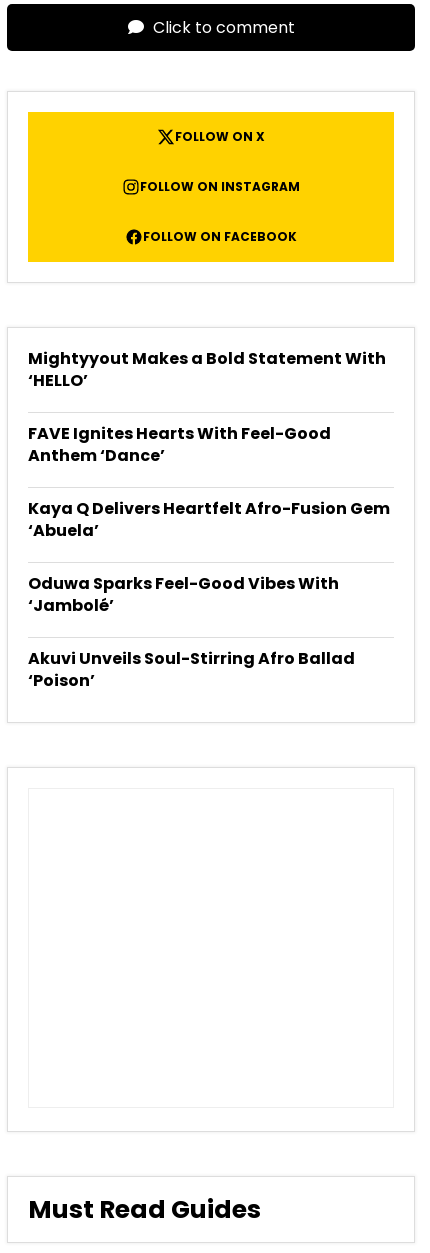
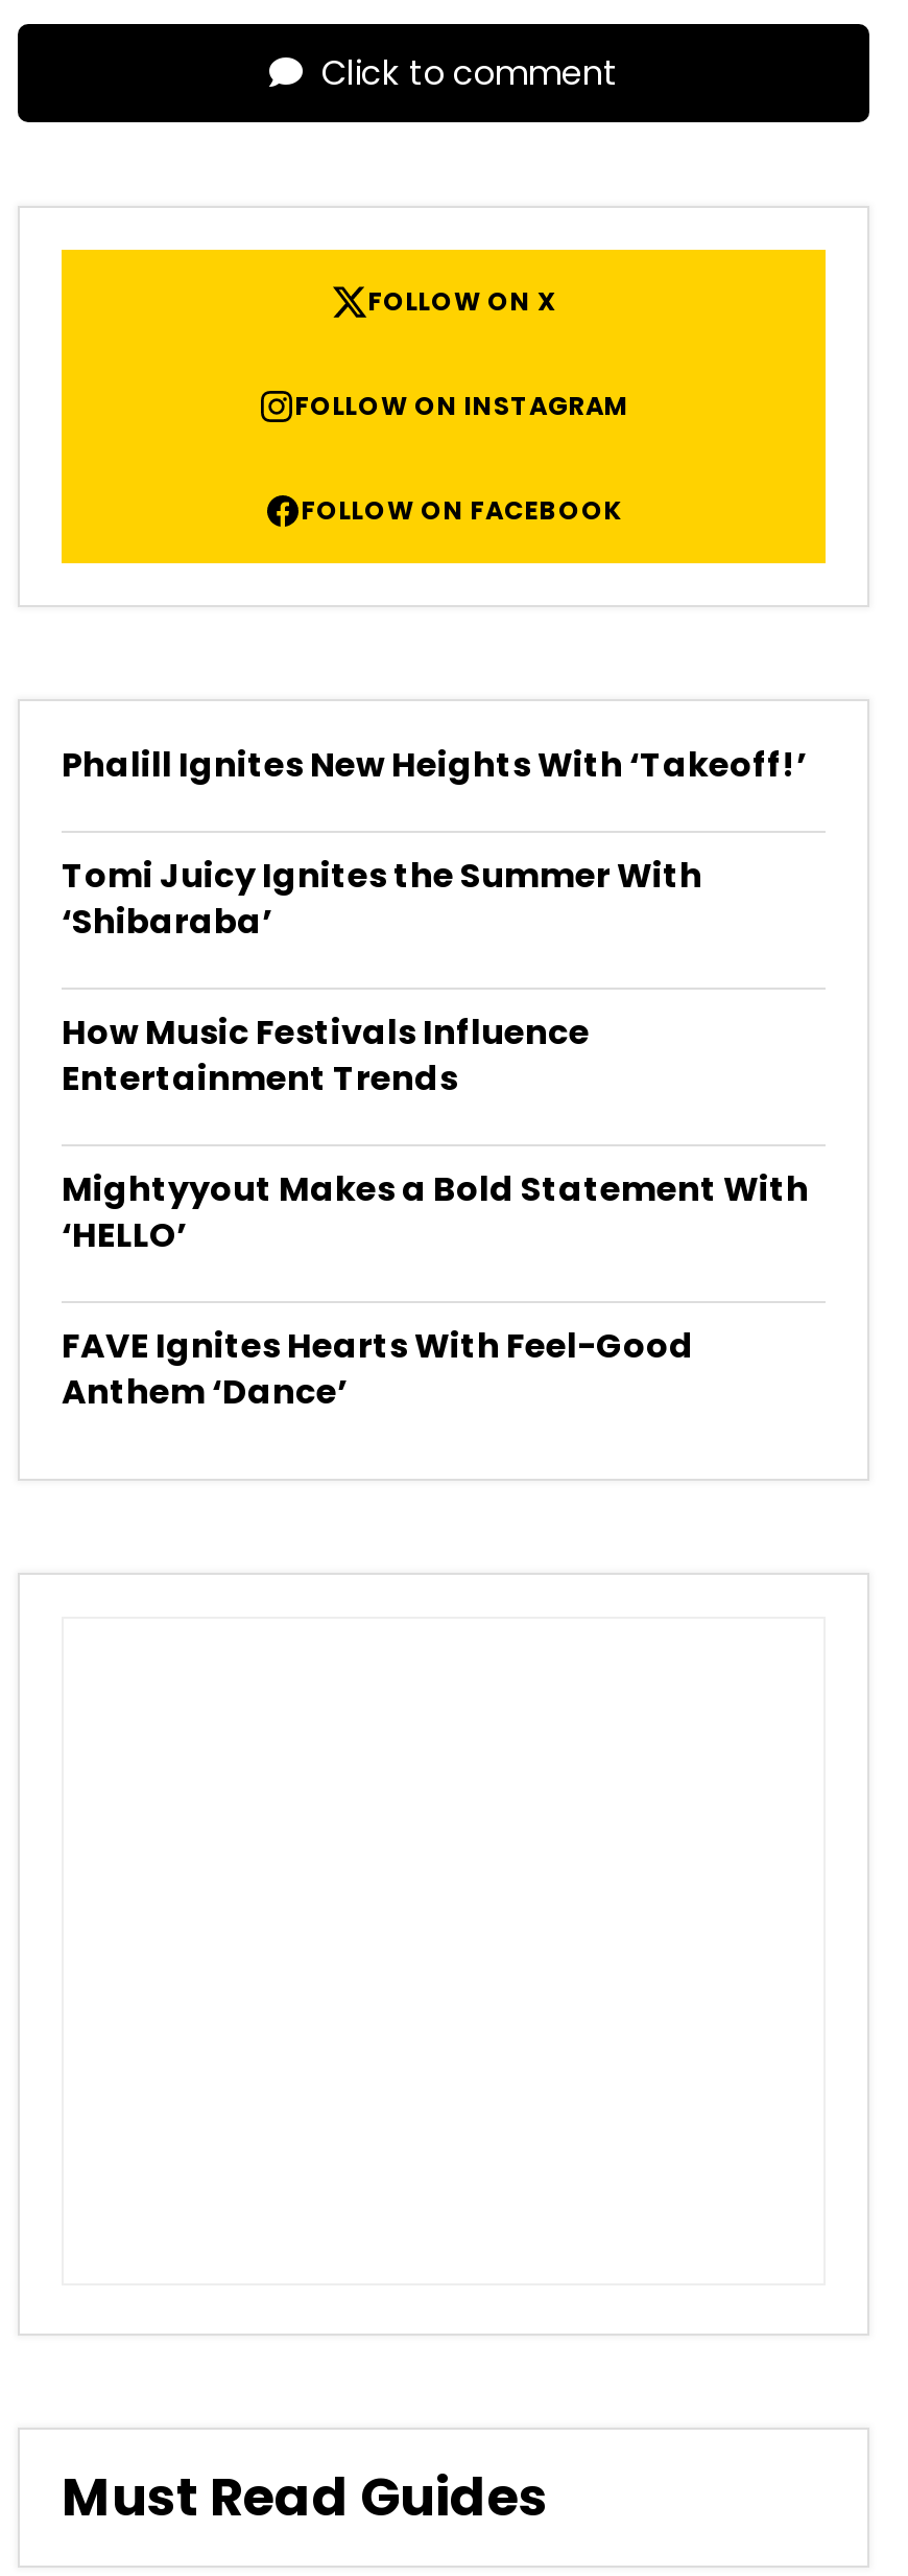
none -> [62,740,807,1101] Phalill Ignites New Heights With ‘Takeoff!’ | Tomi Juicy Ignites the Summer With | ‘Shibaraba’ | How Music Festivals Influence | Entertainment Trends
moved [28,347,386,467] -> [62,1164,809,1415]: Mightyyout Makes a Bold Statement With | ‘HELLO’ | FAVE Ignites Hearts With Feel-Good | Anthem ‘Dance’
[28,497,390,692] Kaya Q Delivers Heartfelt Afro-Fusion Gem | ‘Abuela’ | Oduwa Sparks Feel-Good Vibes With | ‘Jambolé’ | Akuvi Unveils Soul-Stirring Afro Ballad | ‘Poison’ -> none

